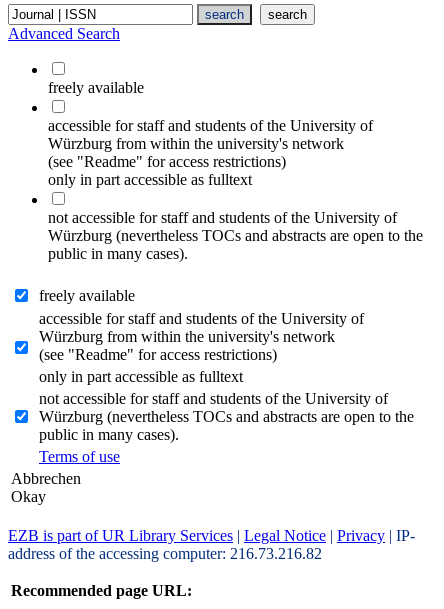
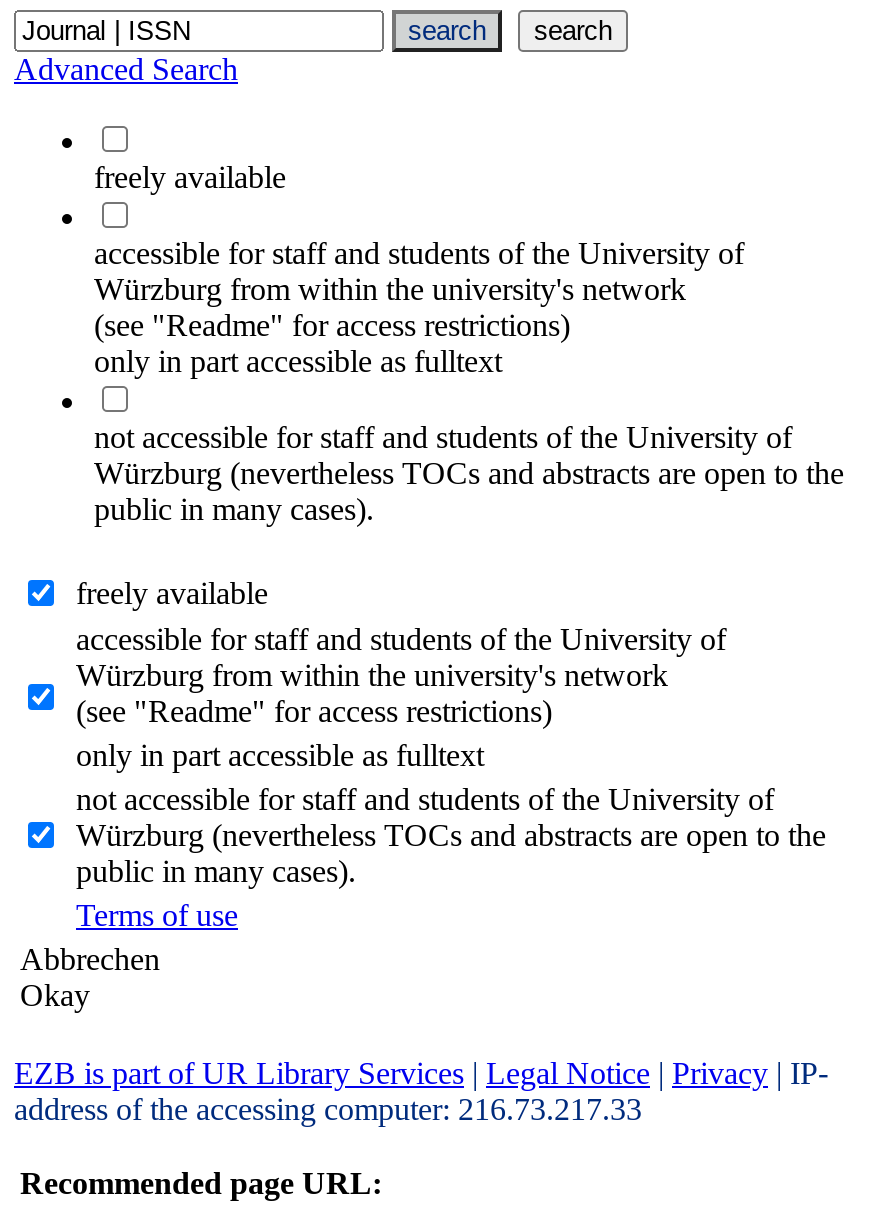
[8,544,322,561] address of the accessing computer: 216.73.216.82 -> [14,1091,642,1125] address of the accessing computer: 216.73.217.33

